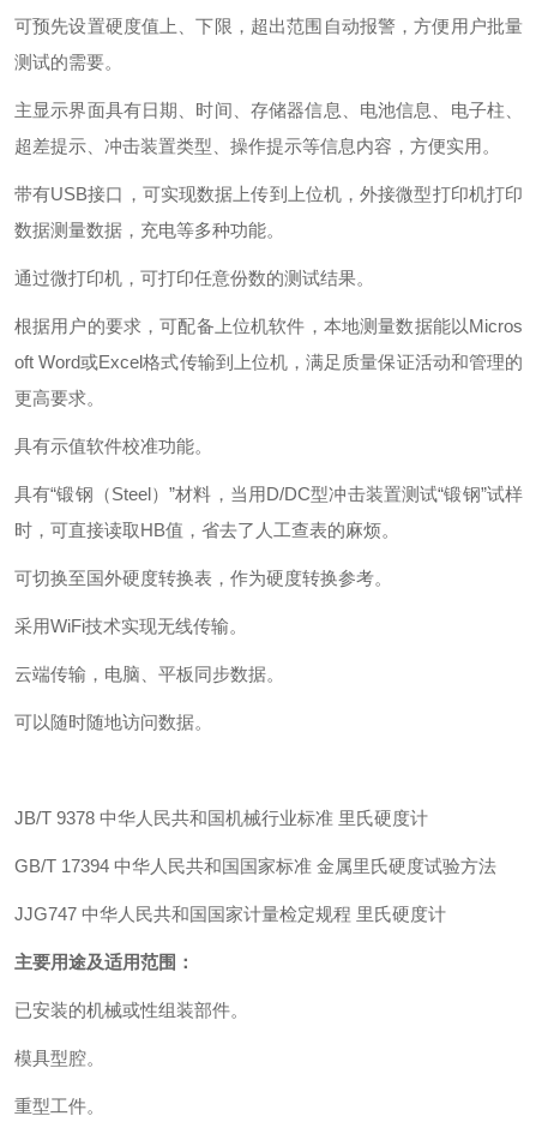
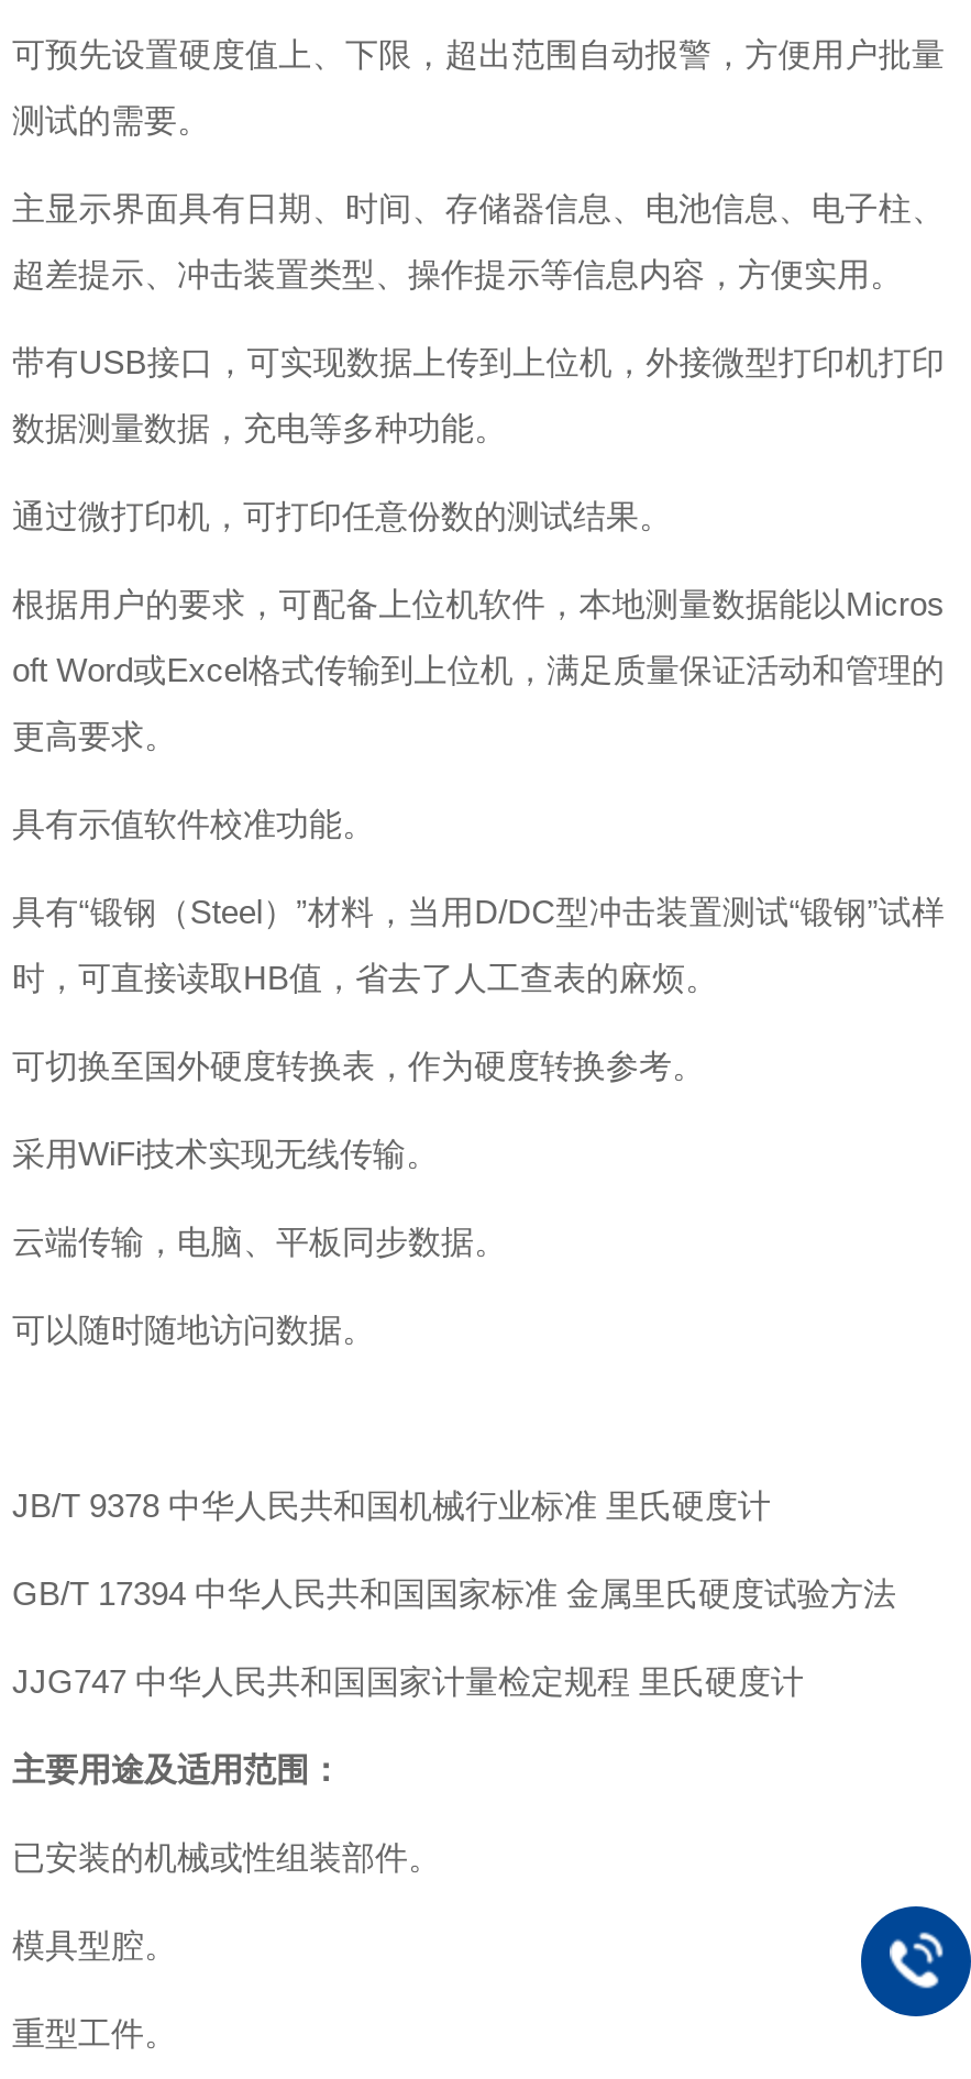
none -> [857,1902,964,2021] [image]

